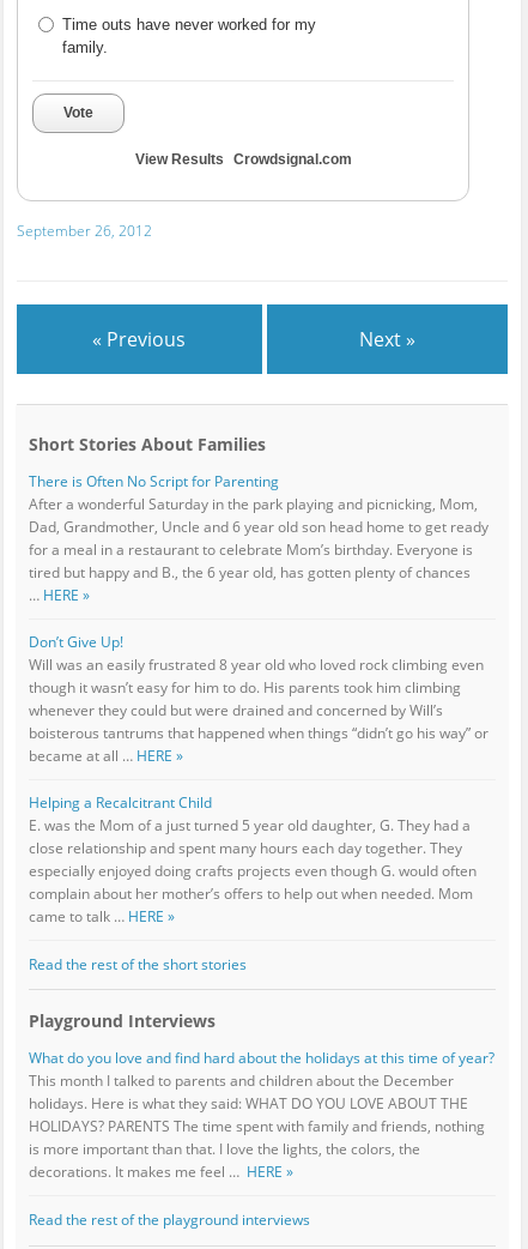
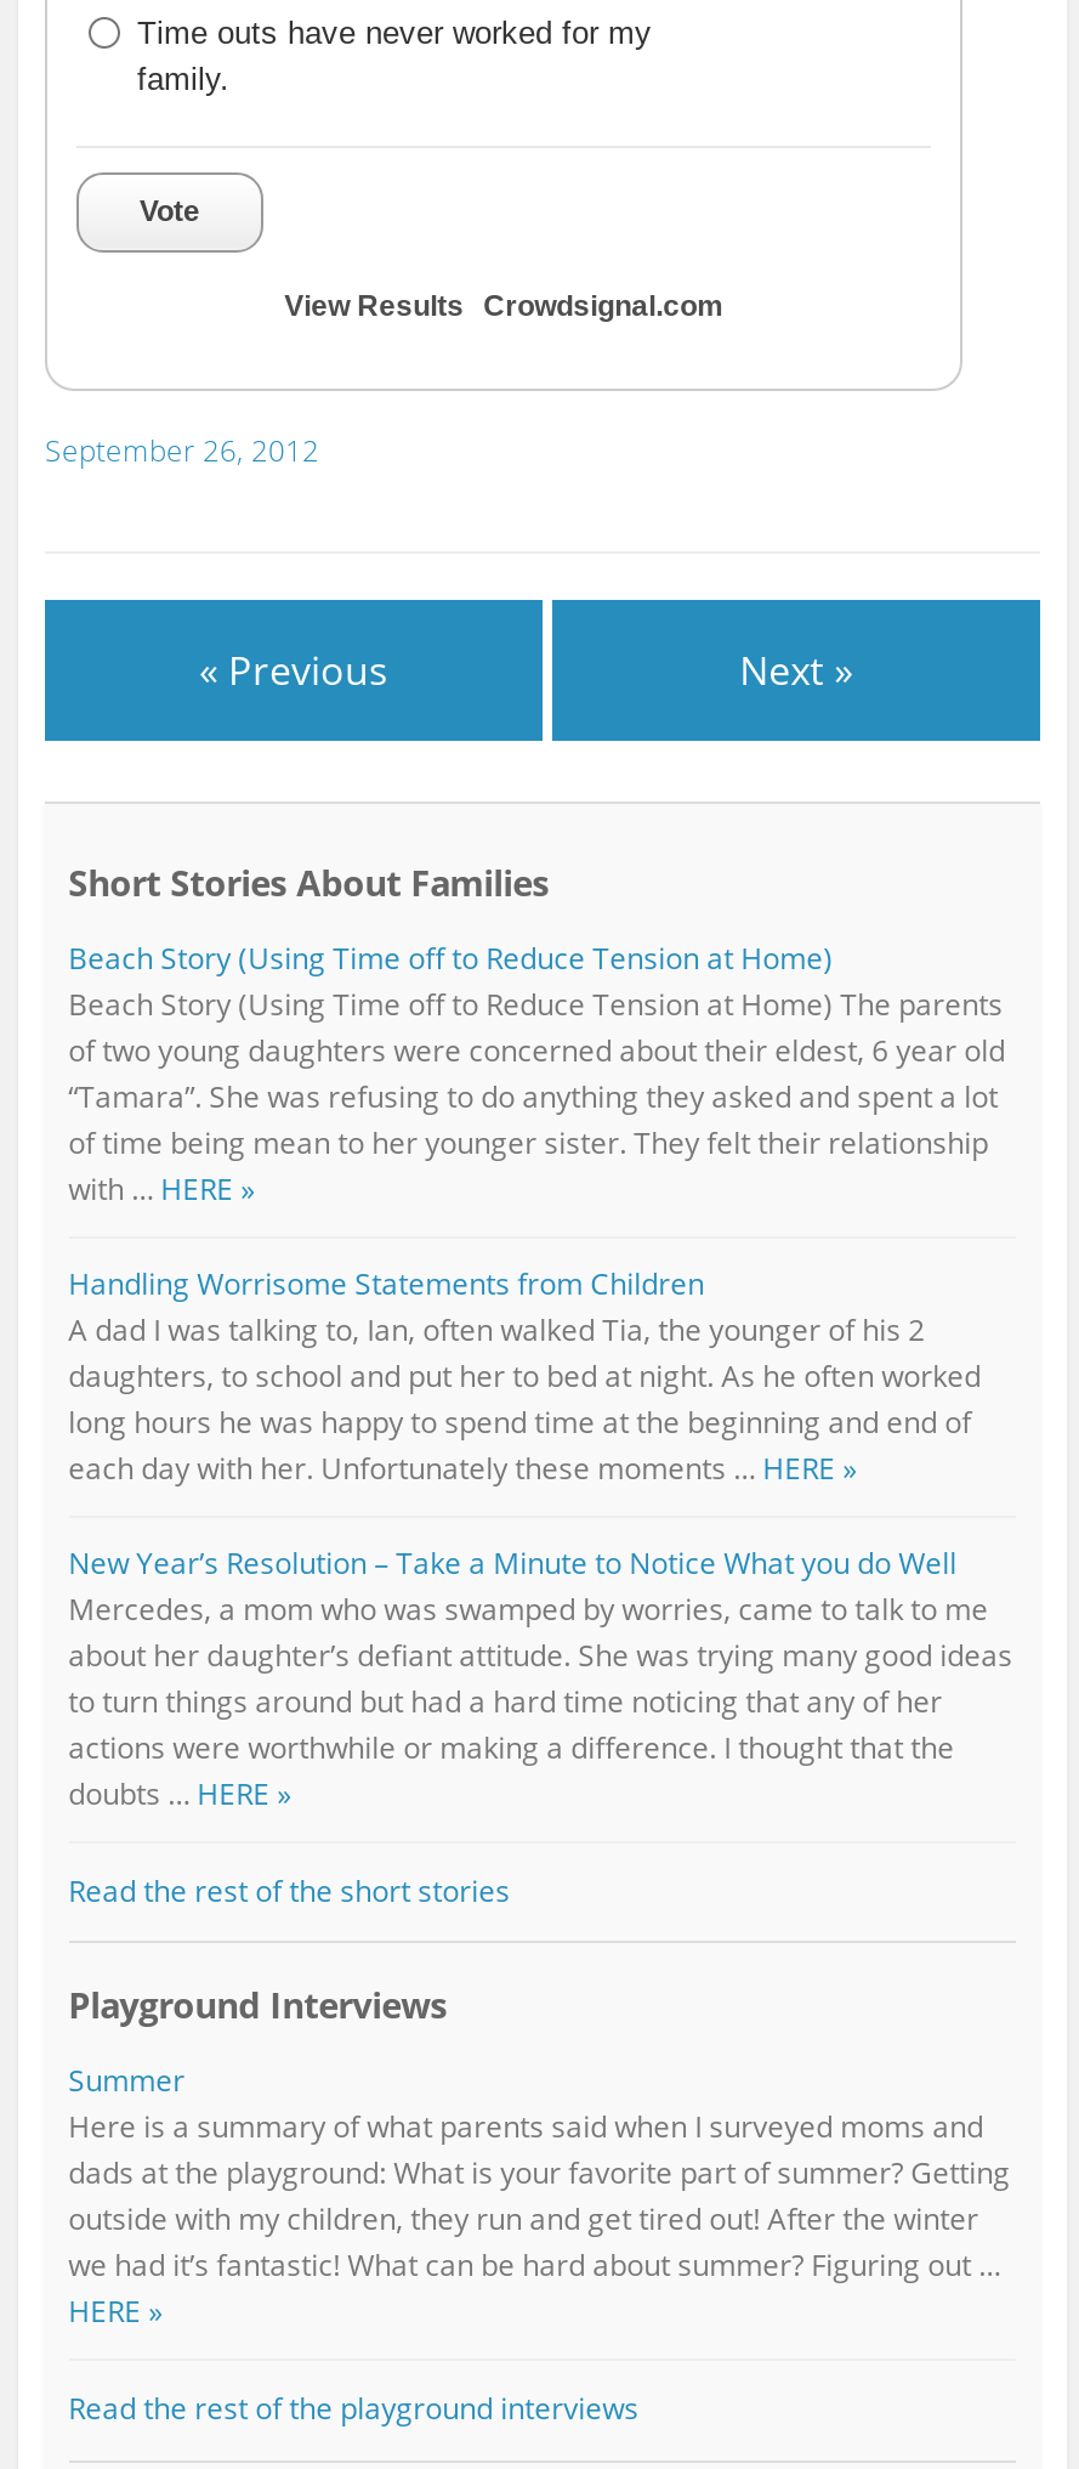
[28,470,488,605] There is Often No Script for Parenting | After a wonderful Saturday in the park playing and picnicking, Mom, | Dad, Grandmother, Uncle and 6 year old son head home to get ready | for a meal in a restaurant to celebrate Mom’s birthday. Everyone is | tired but happy and B., the 6 year old, has gotten plenty of chances | … HERE » -> [68,936,1005,1208] Beach Story (Using Time off to Reduce Tension at Home) | Beach Story (Using Time off to Reduce Tension at Home) The parents | of two young daughters were concerned about their eldest, 6 year old | “Tamara”. She was refusing to do anything they asked and spent a lot | of time being mean to her younger sister. They felt their relationship | with … HERE »
[28,631,488,765] Don’t Give Up! | Will was an easily frustrated 8 year old who loved rock climbing even | though it wasn’t easy for him to do. His parents took him climbing | whenever they could but were drained and concerned by Will’s | boisterous tantrums that happened when things “didn’t go his way” or | became at all … HERE » -> [68,1262,981,1488] Handling Worrisome Statements from Children | A dad I was talking to, Ian, often walked Tia, the younger of his 2 | daughters, to school and put her to bed at night. As he often worked | long hours he was happy to spend time at the beginning and end of | each day with her. Unfortunately these moments … HERE »
[28,792,476,926] Helping a Recalcitrant Child | E. was the Mom of a just turned 5 year old daughter, G. They had a | close relationship and spent many hours each day together. They | especially enjoyed doing crafts projects even though G. would often | complain about her mother’s offers to help out when needed. Mom | came to talk … HERE » -> [68,1541,1012,1813] New Year’s Resolution – Take a Minute to Notice What you do Well | Mercedes, a mom who was swamped by worries, came to talk to me | about her daughter’s defiant attitude. She was trying many good ideas | to turn things around but had a hard time noticing that any of her | actions were worthwhile or making a difference. I thought that the | doubts … HERE »
[28,1047,494,1182] What do you love and find hard about the holidays at this time of year? | This month I talked to parents and children about the December | holidays. Here is what they said: WHAT DO YOU LOVE ABOUT THE | HOLIDAYS? PARENTS The time spent with family and friends, nothing | is more important than that. I love the lights, the colors, the | decorations. It makes me feel … HERE » -> [68,2059,1010,2331] Summer | Here is a summary of what parents said when I surveyed moms and | dads at the playground: What is your favorite part of summer? Getting | outside with my children, they run and get tired out! After the winter | we had it’s fantastic! What can be hard about summer? Figuring out … | HERE »

